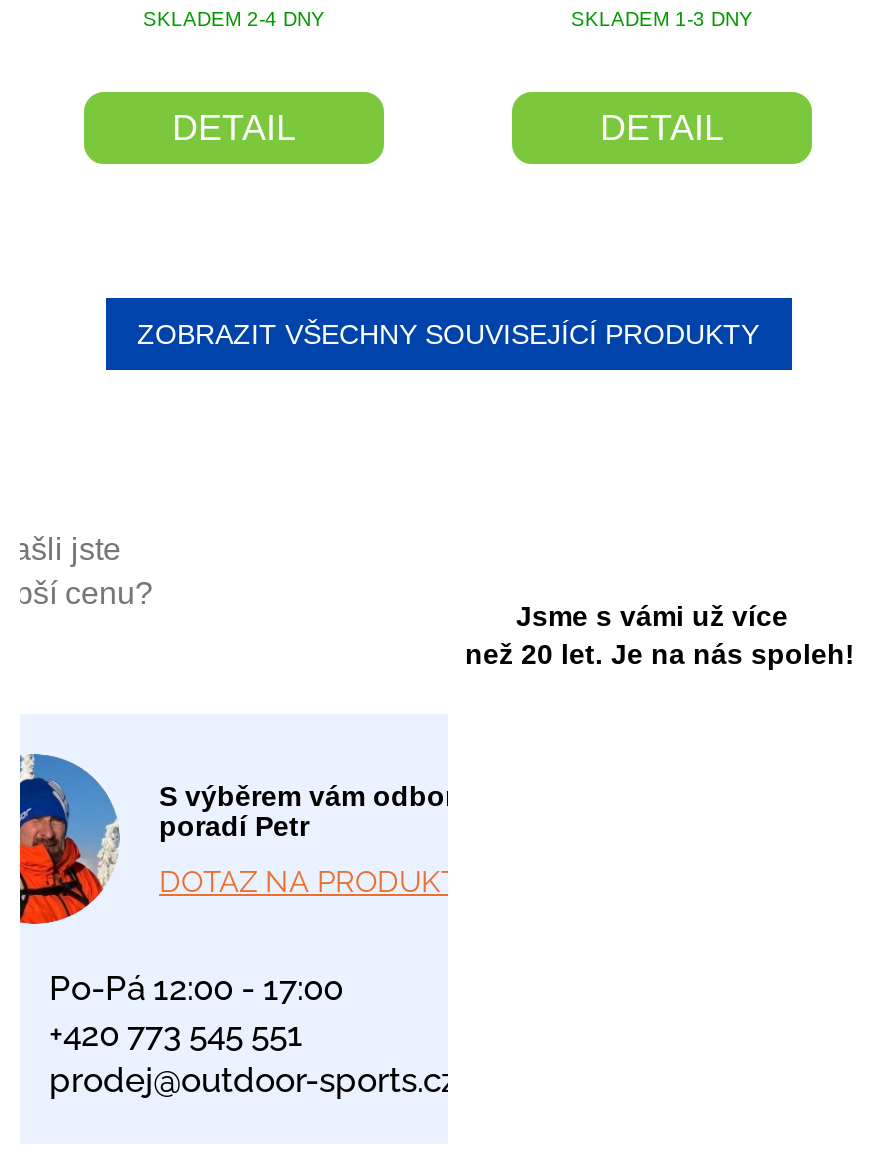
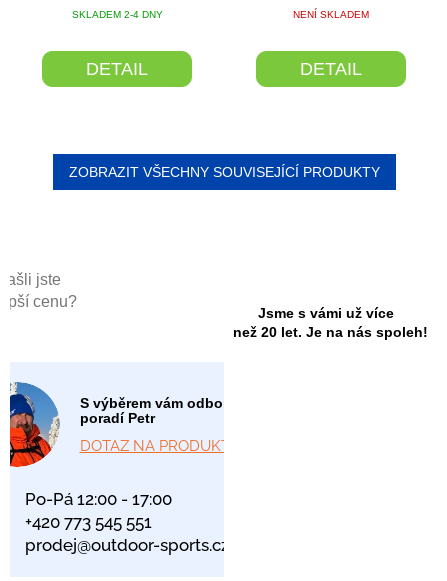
[571,9,753,31] SKLADEM 1-3 DNY -> [293,9,369,20] NENÍ SKLADEM

